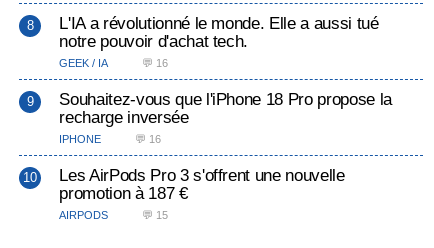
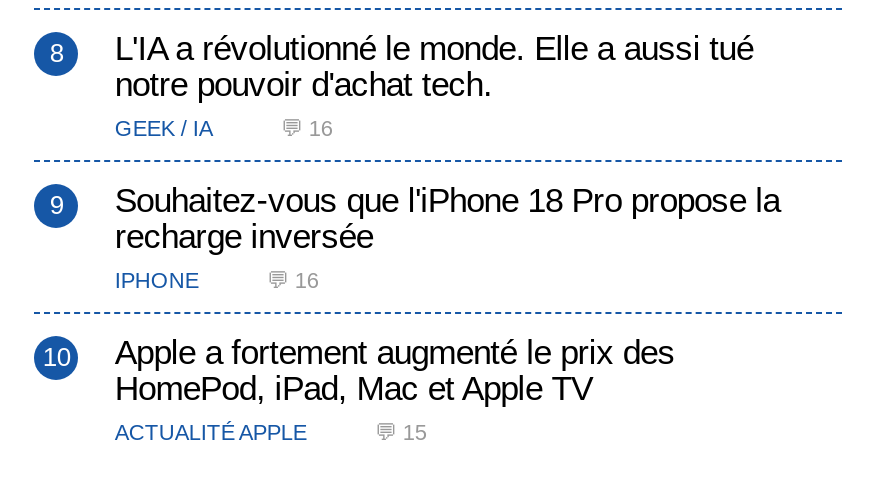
[59,165,345,221] Les AirPods Pro 3 s'offrent une nouvelle | promotion à 187 € | AIRPODS -> [115,333,675,445] Apple a fortement augmenté le prix des | HomePod, iPad, Mac et Apple TV | ACTUALITÉ APPLE

